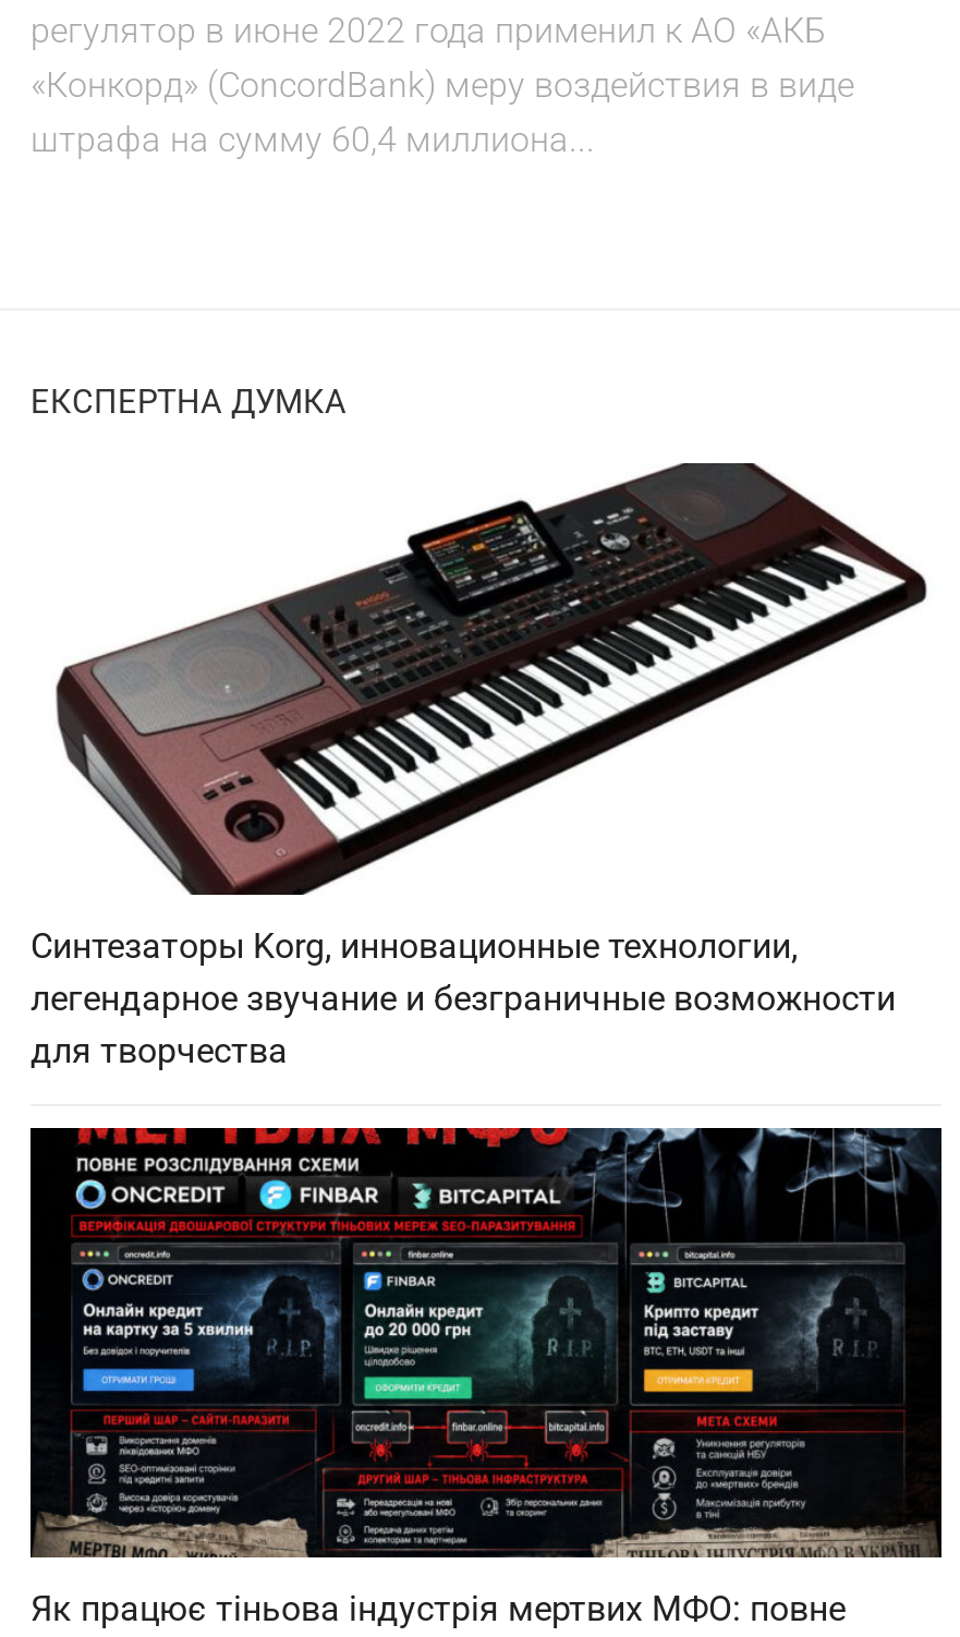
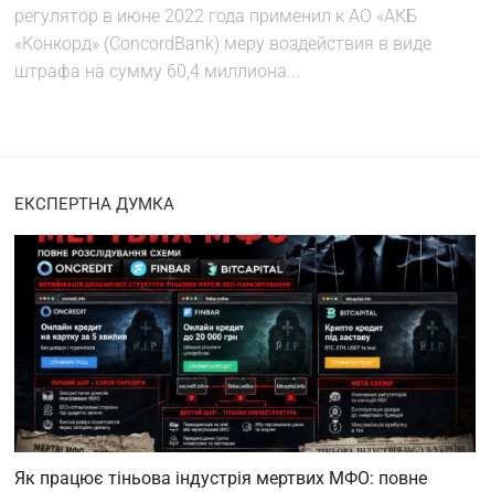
[31,462,928,1071] [image] | Синтезаторы Korg, инновационные технологии, | легендарное звучание и безграничные возможности | для творчества -> none

